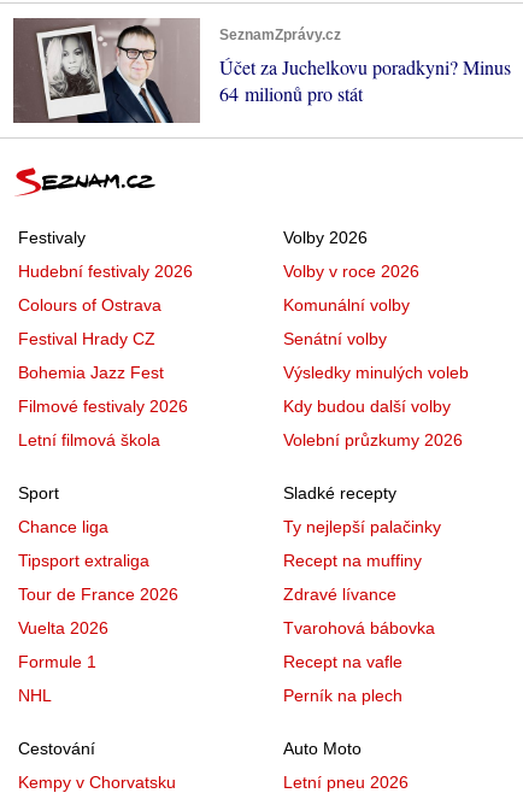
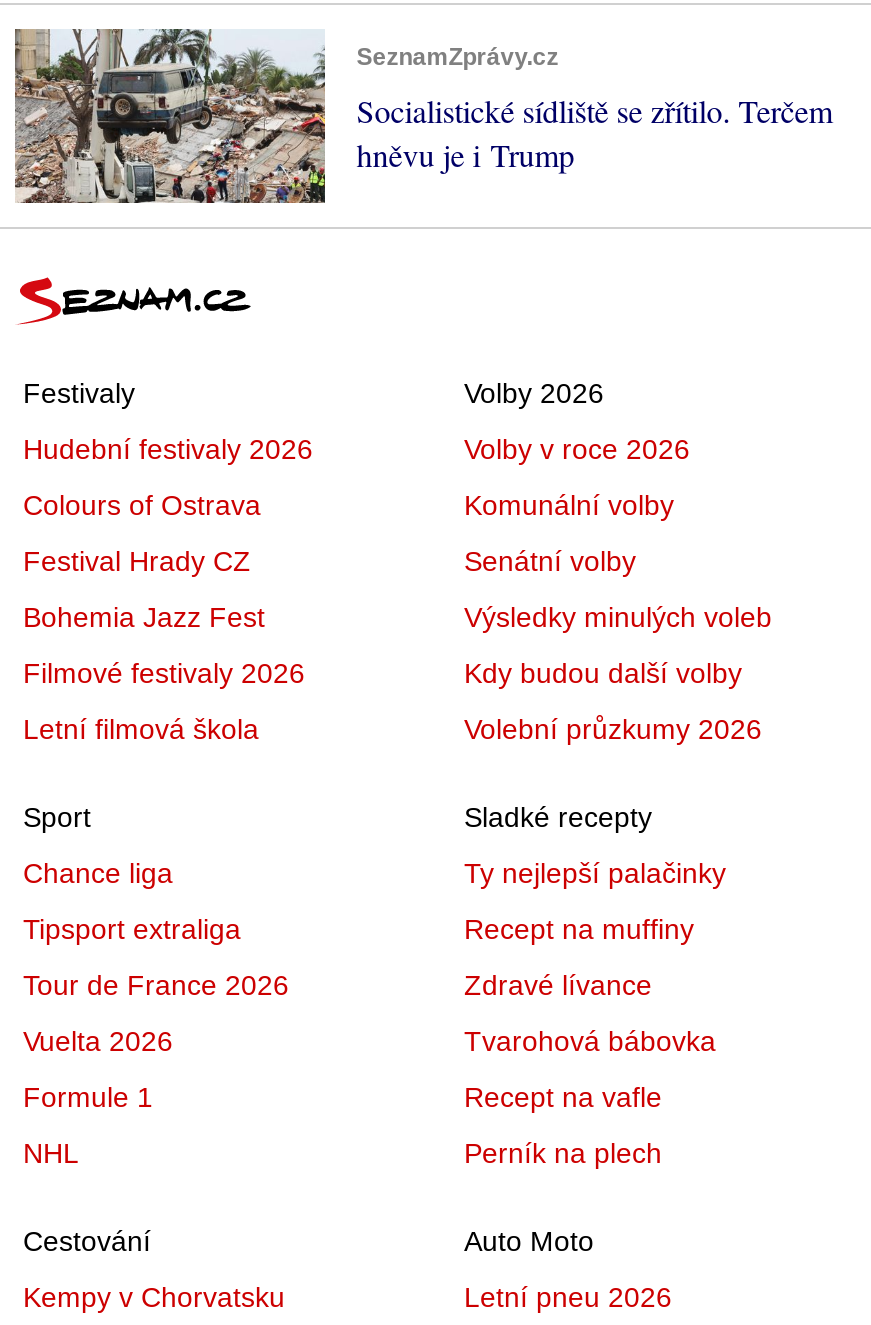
[12,17,511,124] [image] | Účet za Juchelkovu poradkyni? Minus | 64 milionů pro stát -> [13,28,832,206] [image] | Socialistické sídliště se zřítilo. Terčem | hněvu je i Trump

